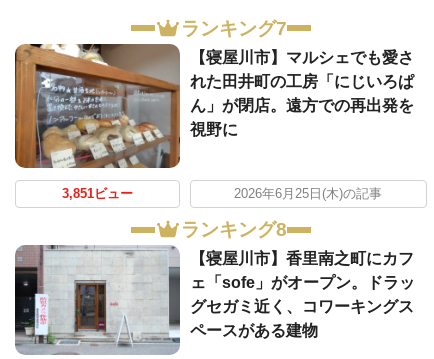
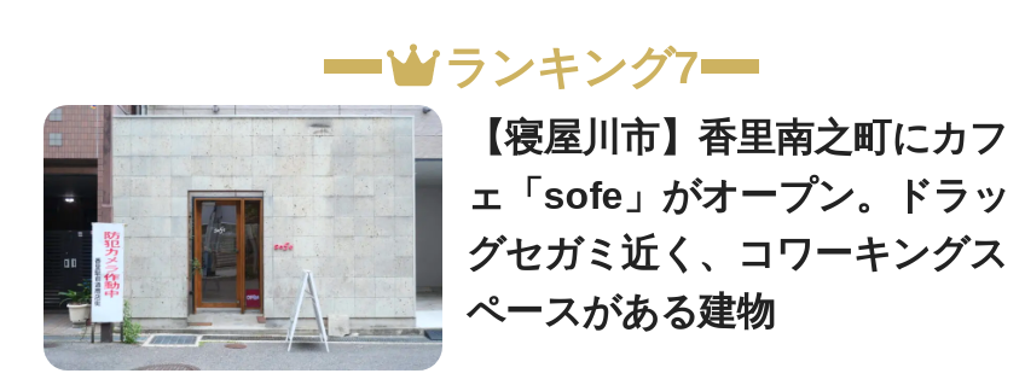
[14,43,414,169] [image] | 【寝屋川市】マルシェでも愛さ | れた田井町の工房「にじいろぱ | ん」が閉店。遠方での再出発を | 視野に -> none
[62,187,382,240] 3,851ビュー | 2026年6月25日(木)の記事 | ランキング8 -> none

